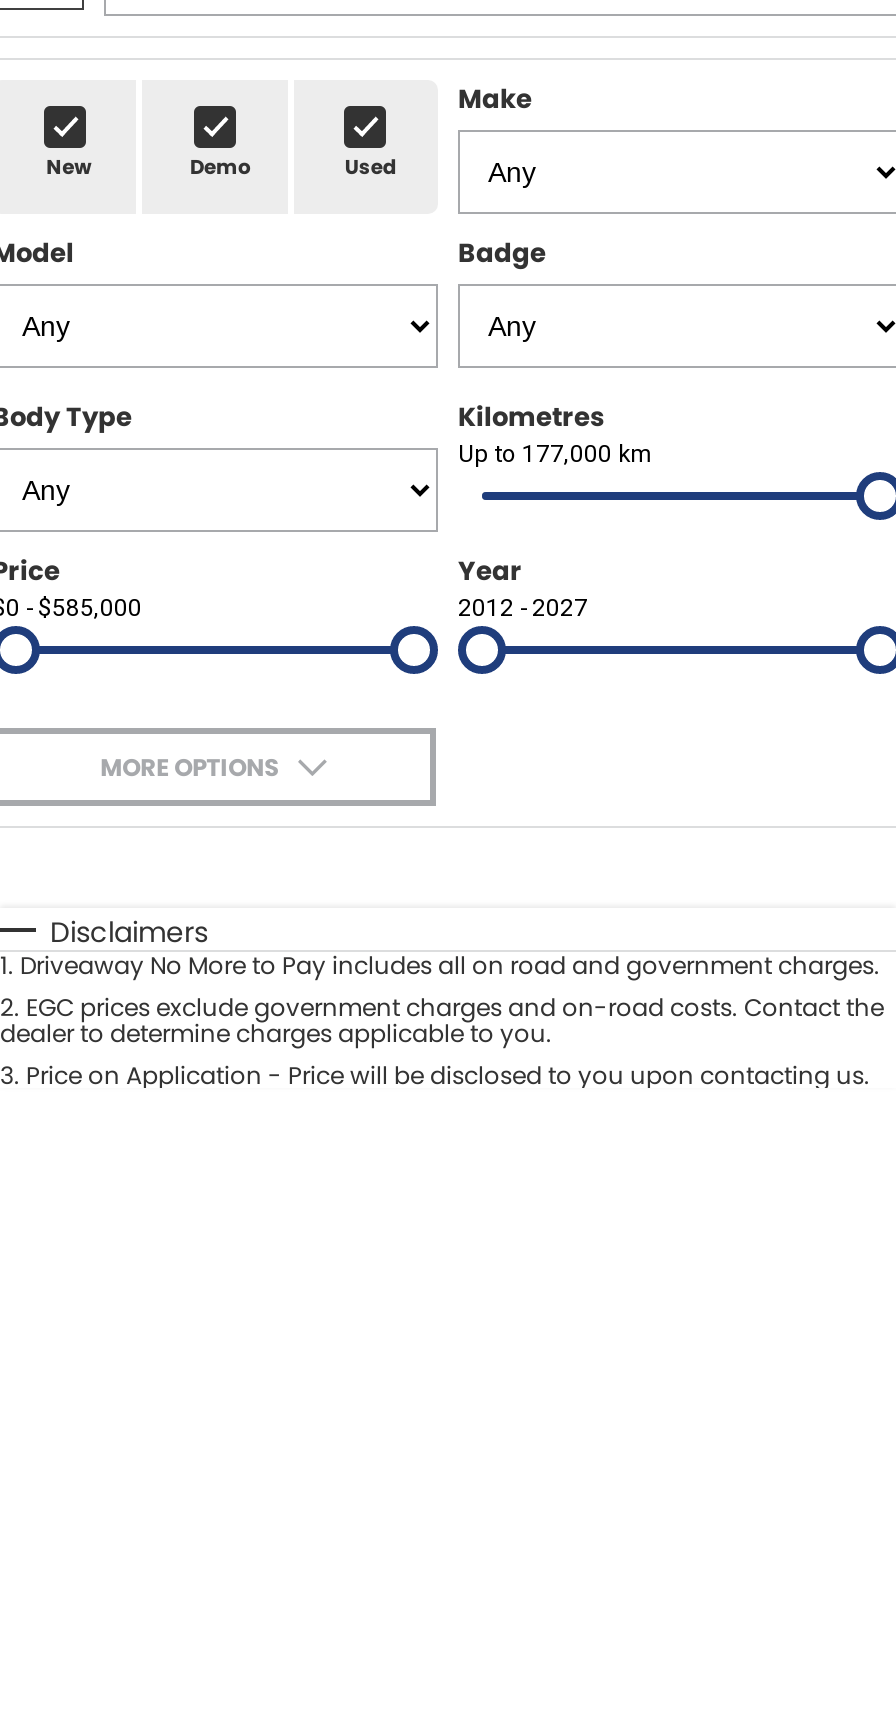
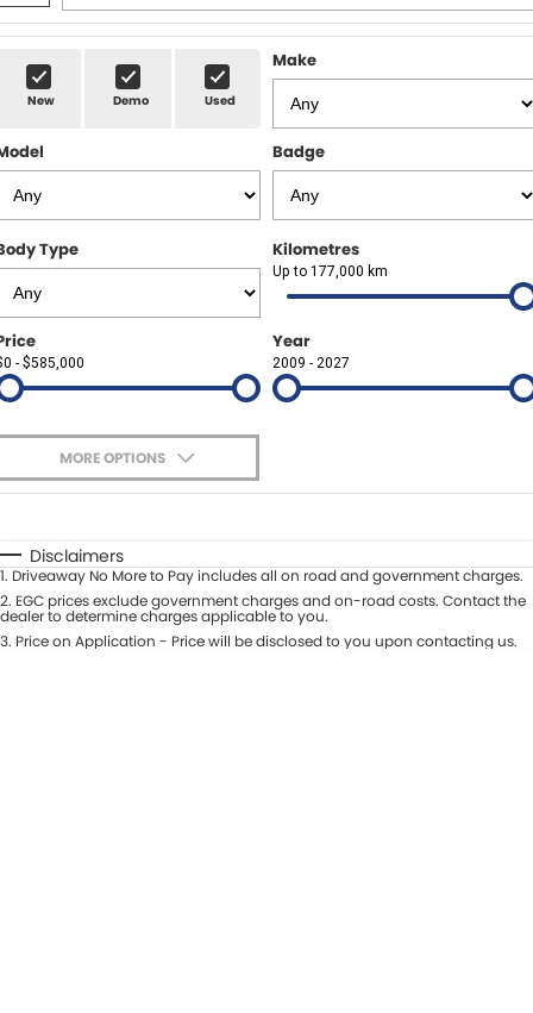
[458,592,588,622] 2012 - 2027 -> [272,354,350,371] 2009 - 2027

